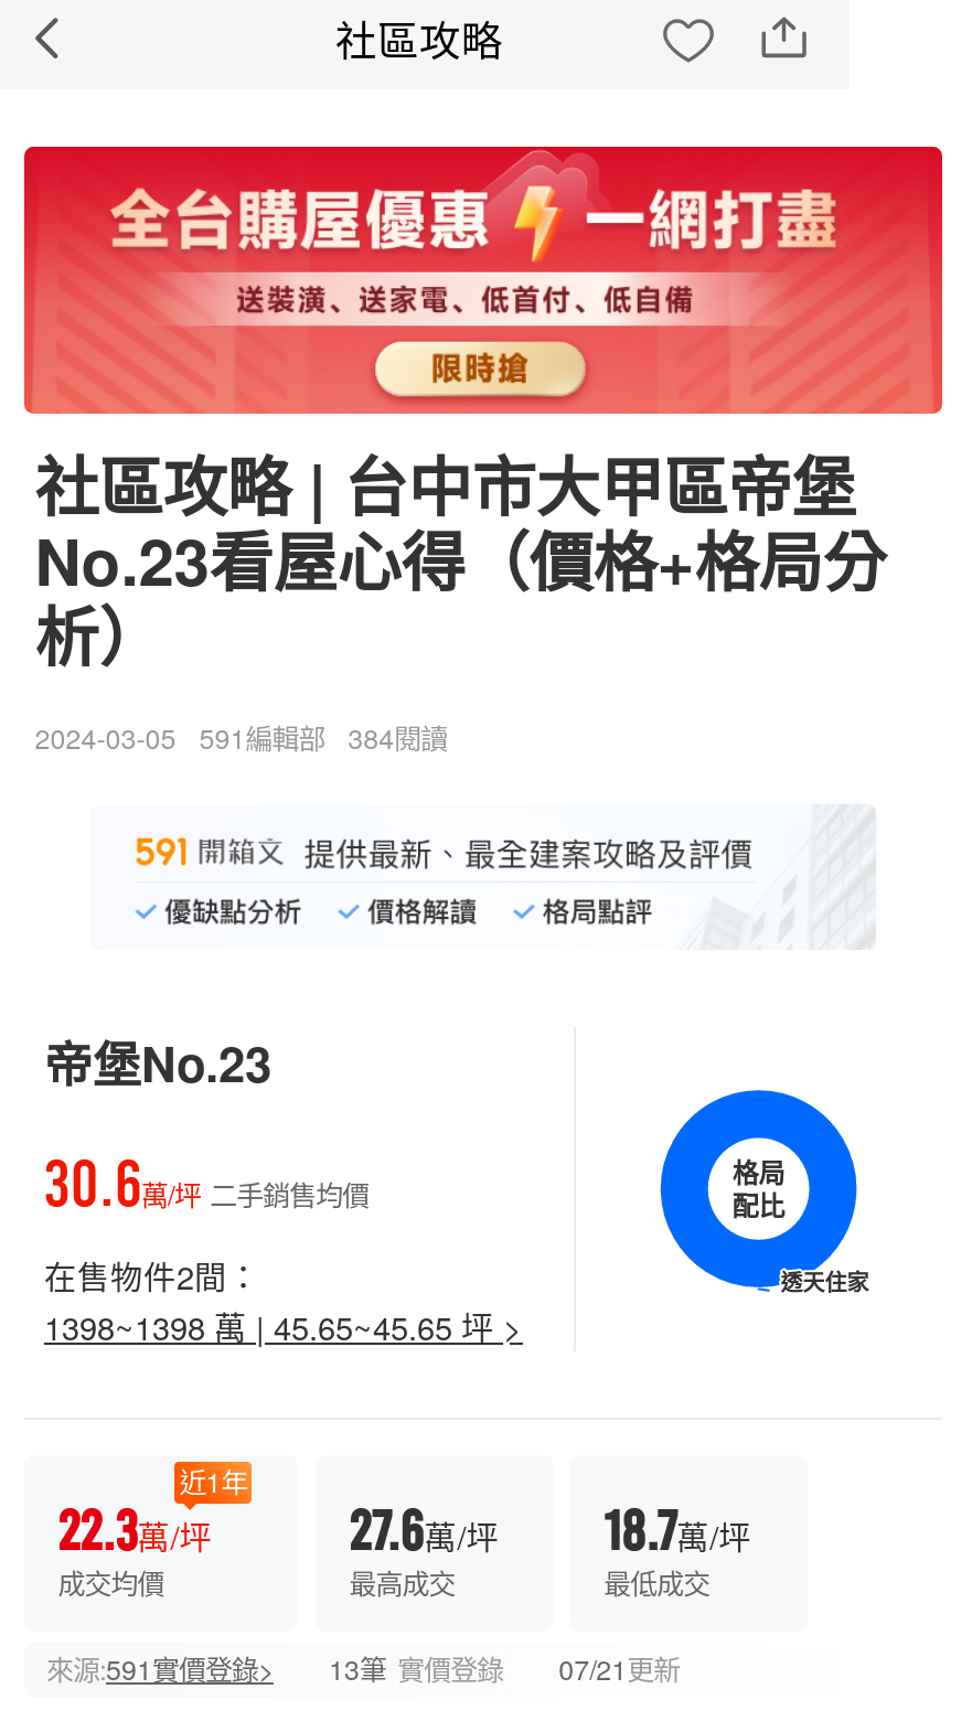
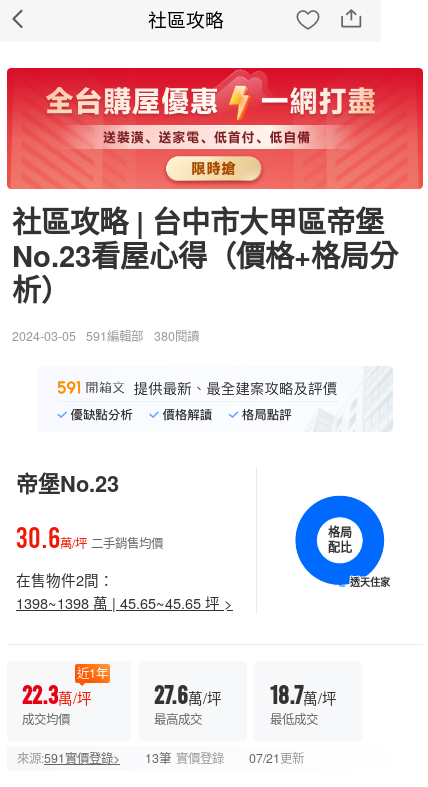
[35,718,447,758] 2024-03-05 591編輯部 384閱讀 -> [12,327,199,345] 2024-03-05 591編輯部 380閱讀

